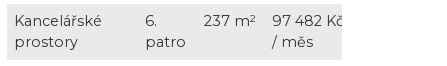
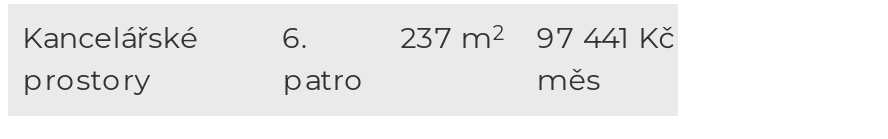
[272,12,344,51] 97 482 Kč | / měs -> [536,19,692,97] 97 441 Kč / | měs

